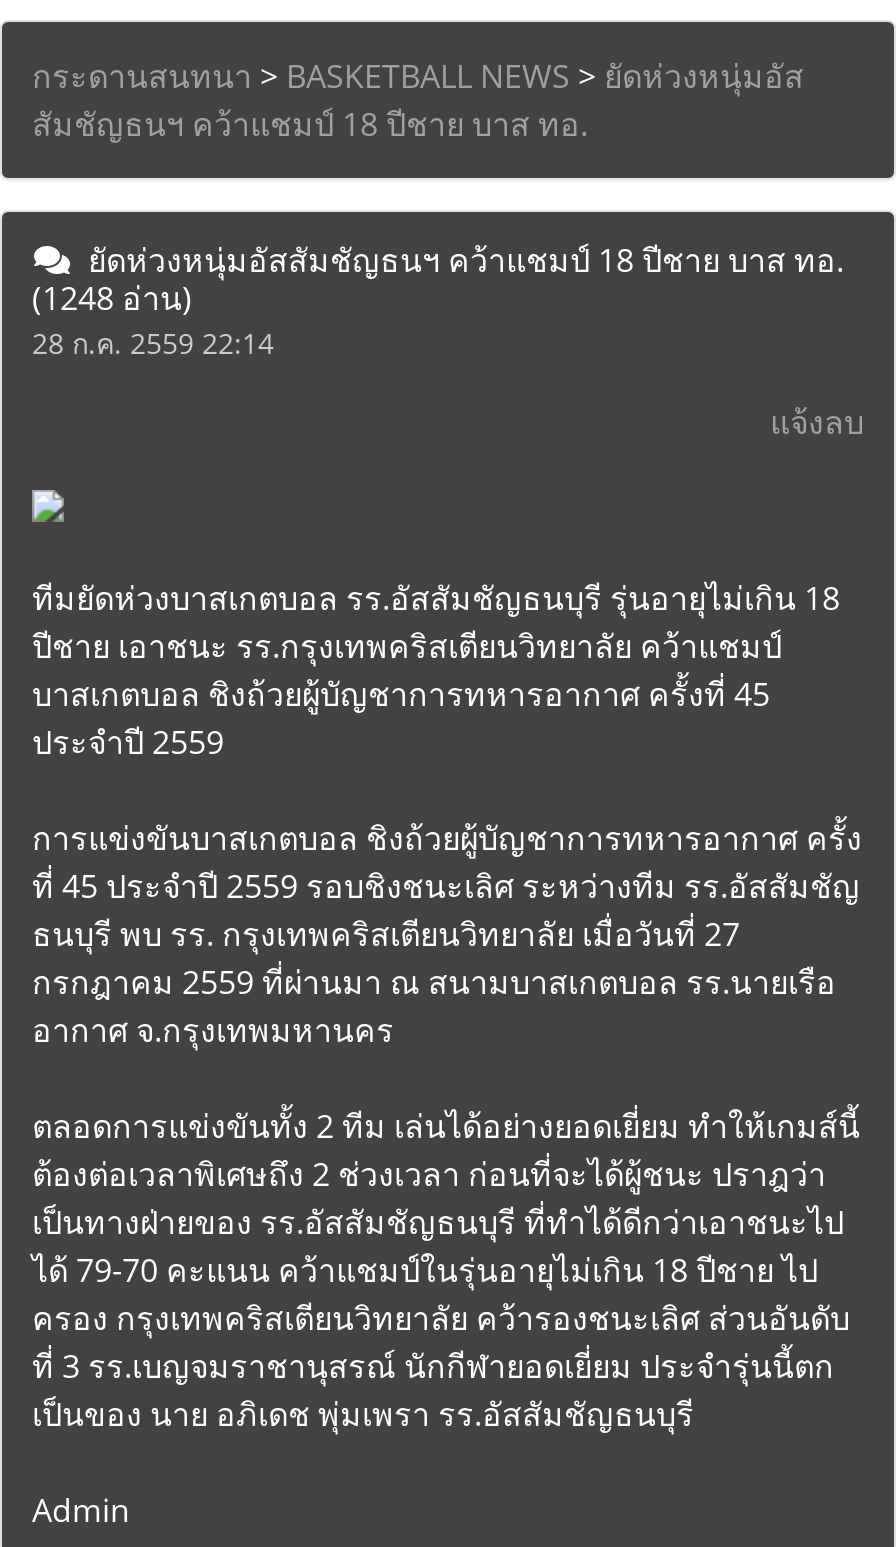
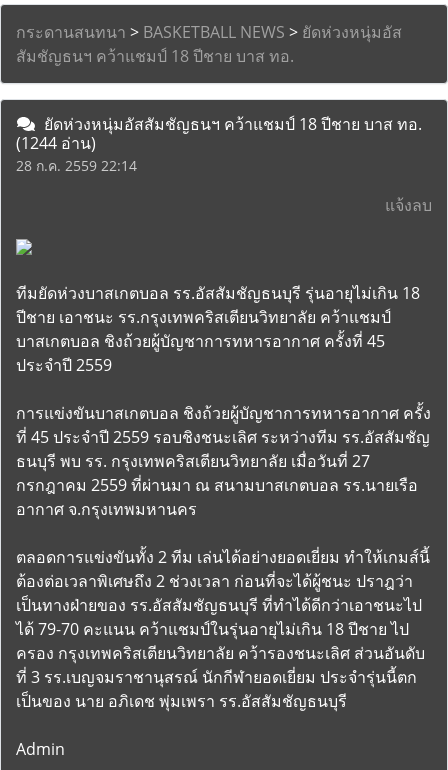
[32,276,192,320] (1248 อ่าน) -> [16,132,96,154] (1244 อ่าน)

